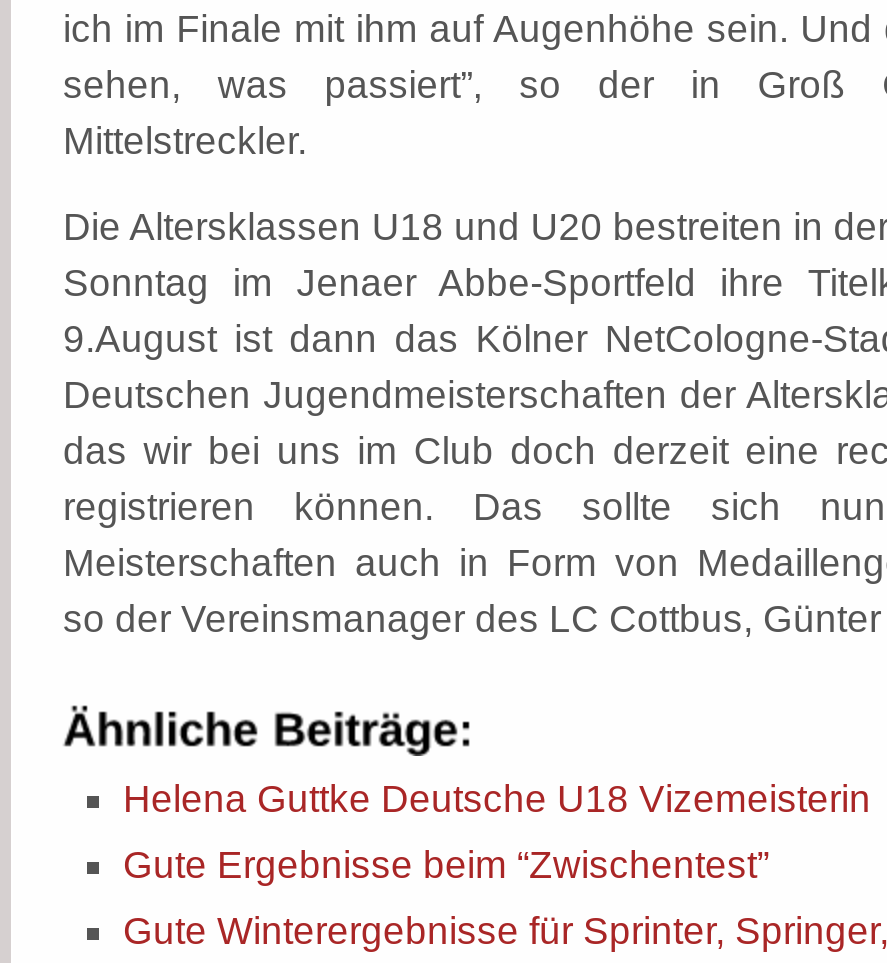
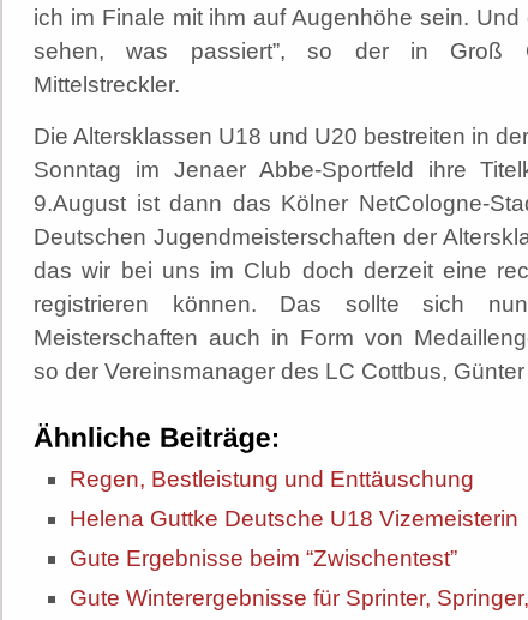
none -> [70,467,474,492] Regen, Bestleistung und Enttäuschung

